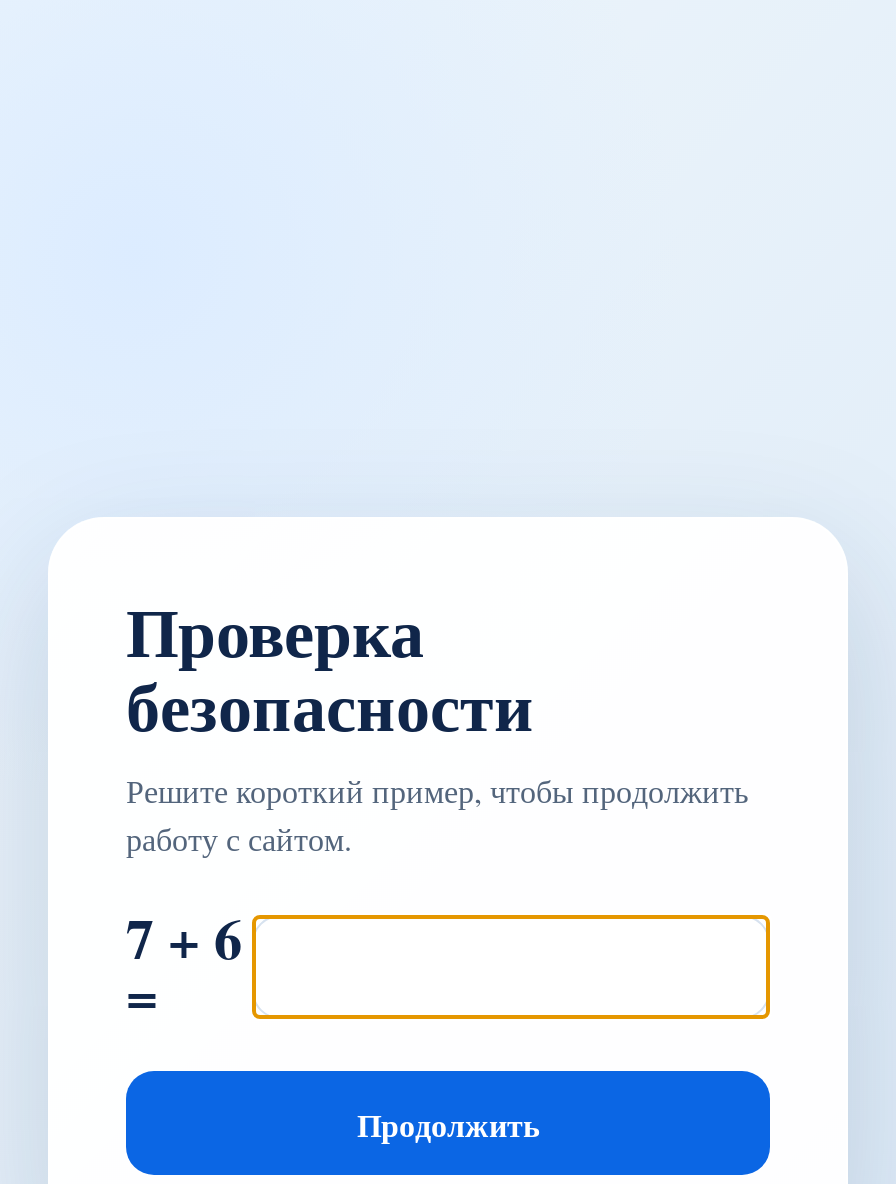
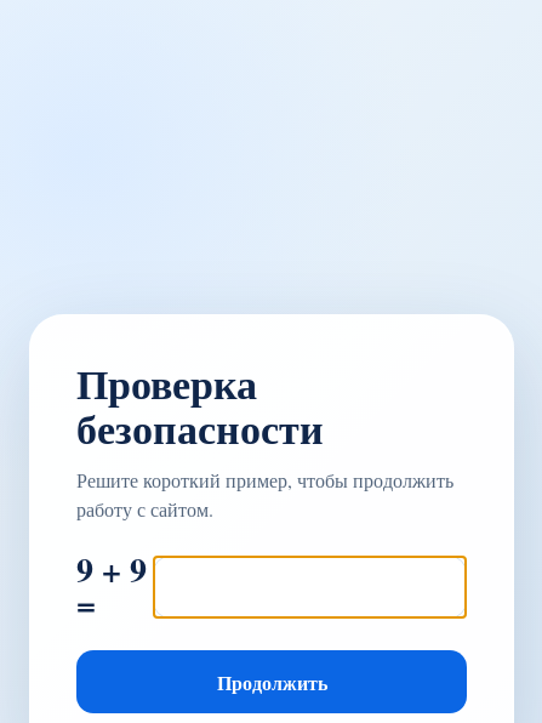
[126,897,242,979] 7 + 6 -> [76,545,147,594] 9 + 9

